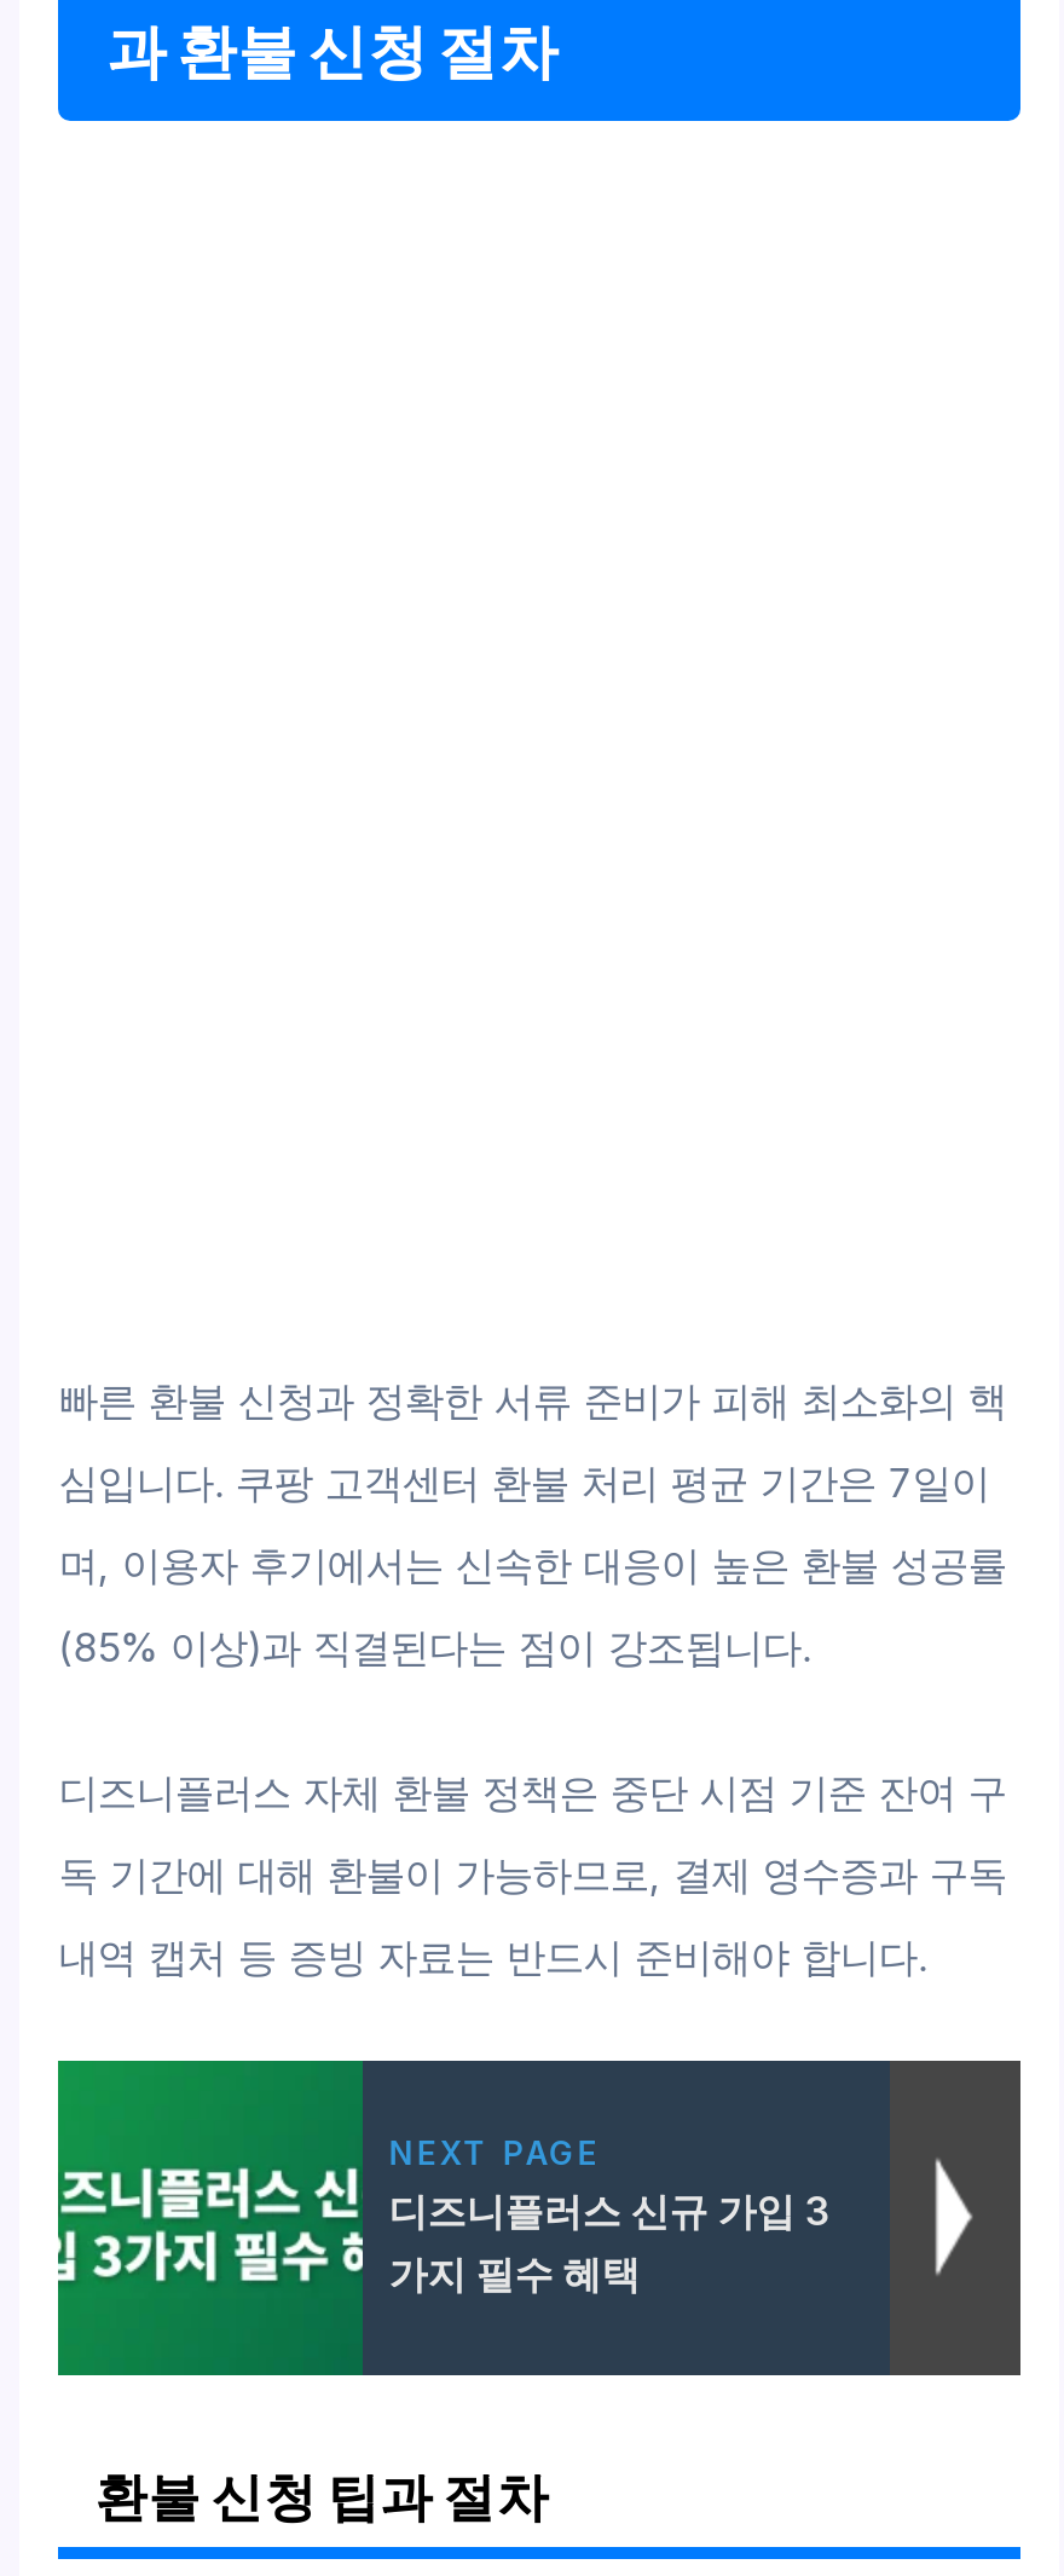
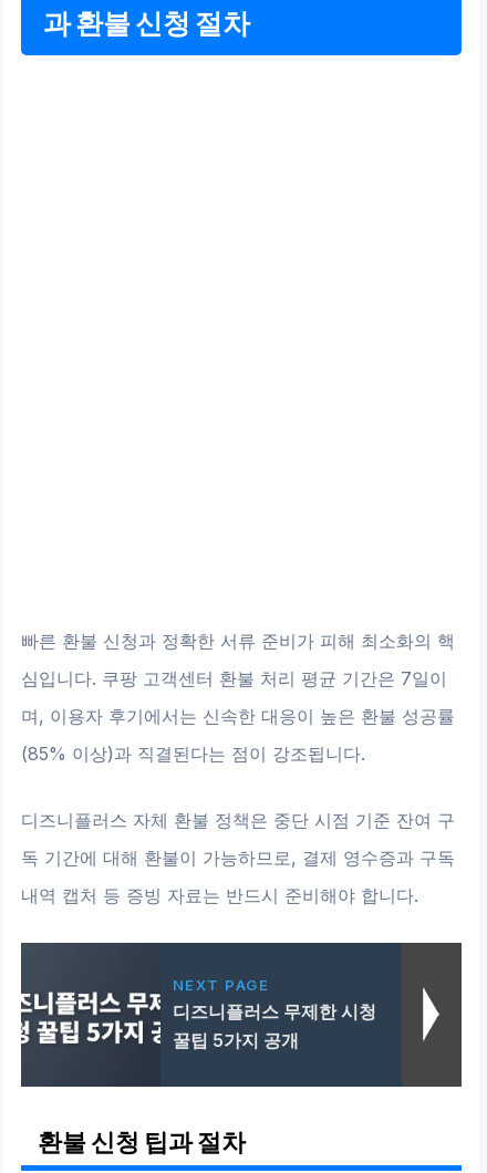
[56,2061,829,2375] [image] | 디즈니플러스 신규 가입 3 | 가지 필수 혜택 -> [21,943,376,1087] [image] | 디즈니플러스 무제한 시청 | 꿀팁 5가지 공개

